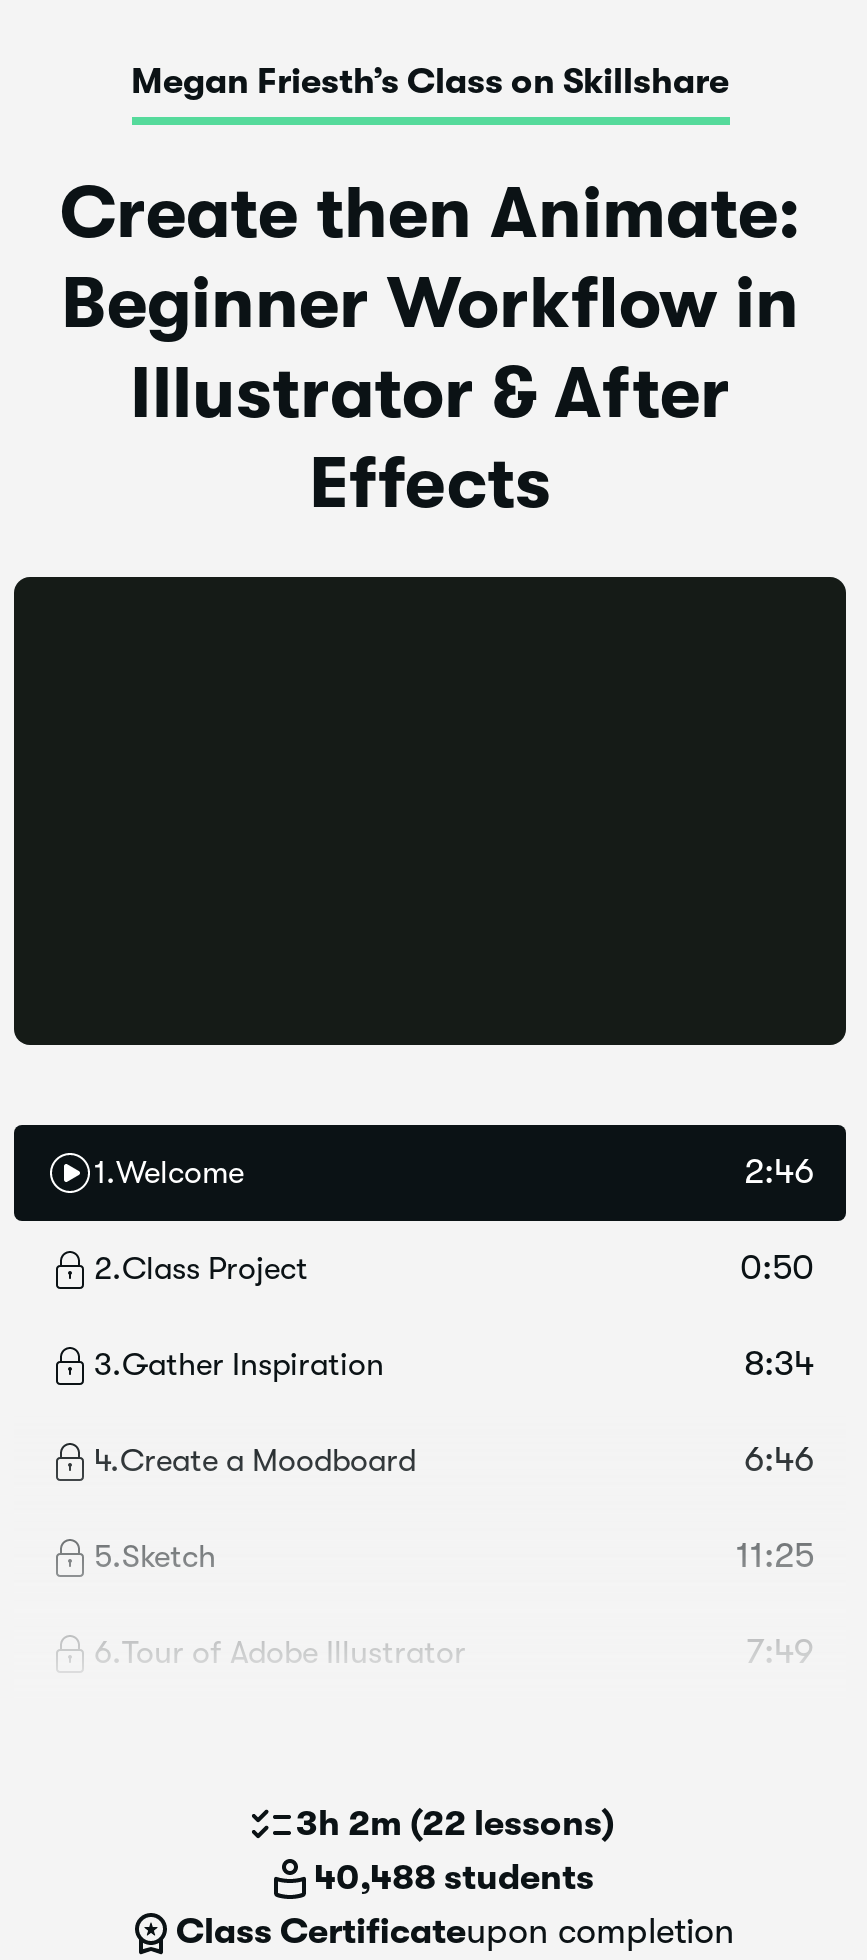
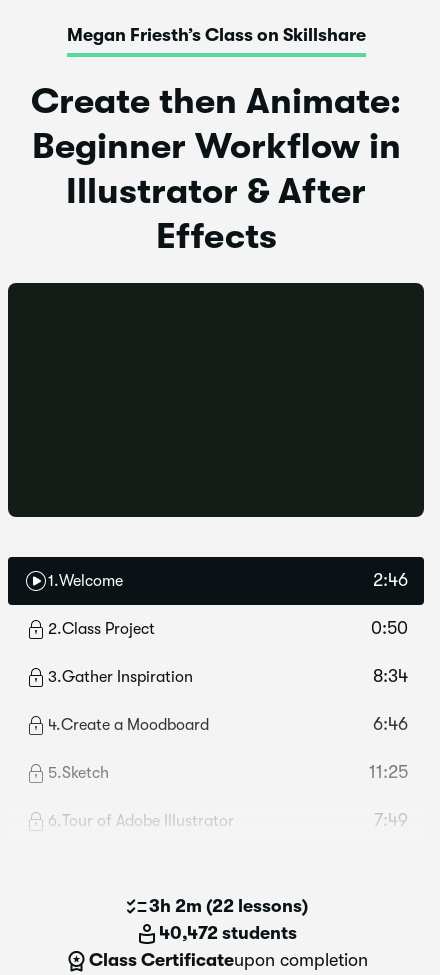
[314,1857,594,1897] 40,488 students -> [159,923,297,943] 40,472 students

